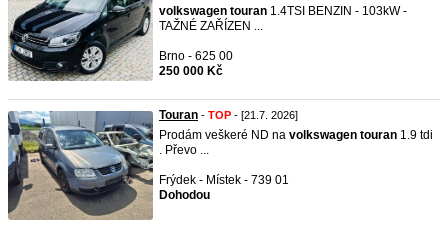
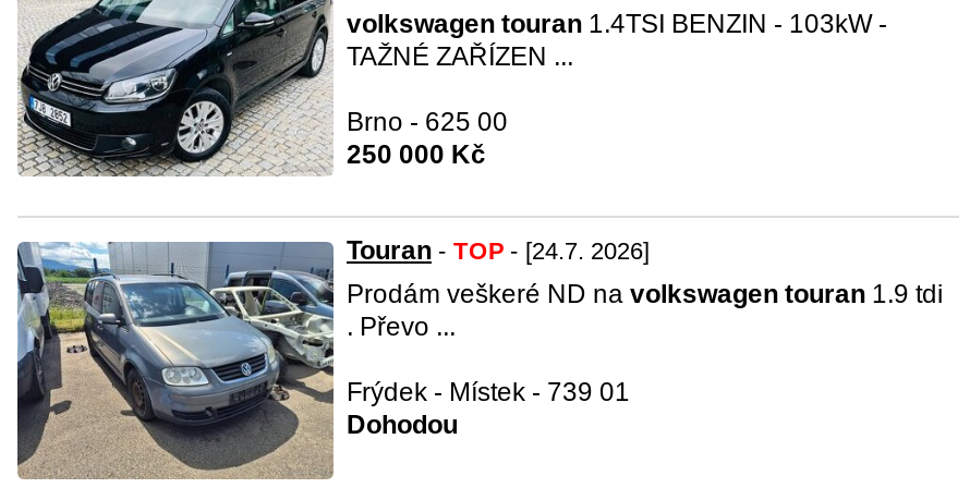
[159,108,298,122] Touran - TOP - [21.7. 2026] -> [347,235,650,266] Touran - TOP - [24.7. 2026]

